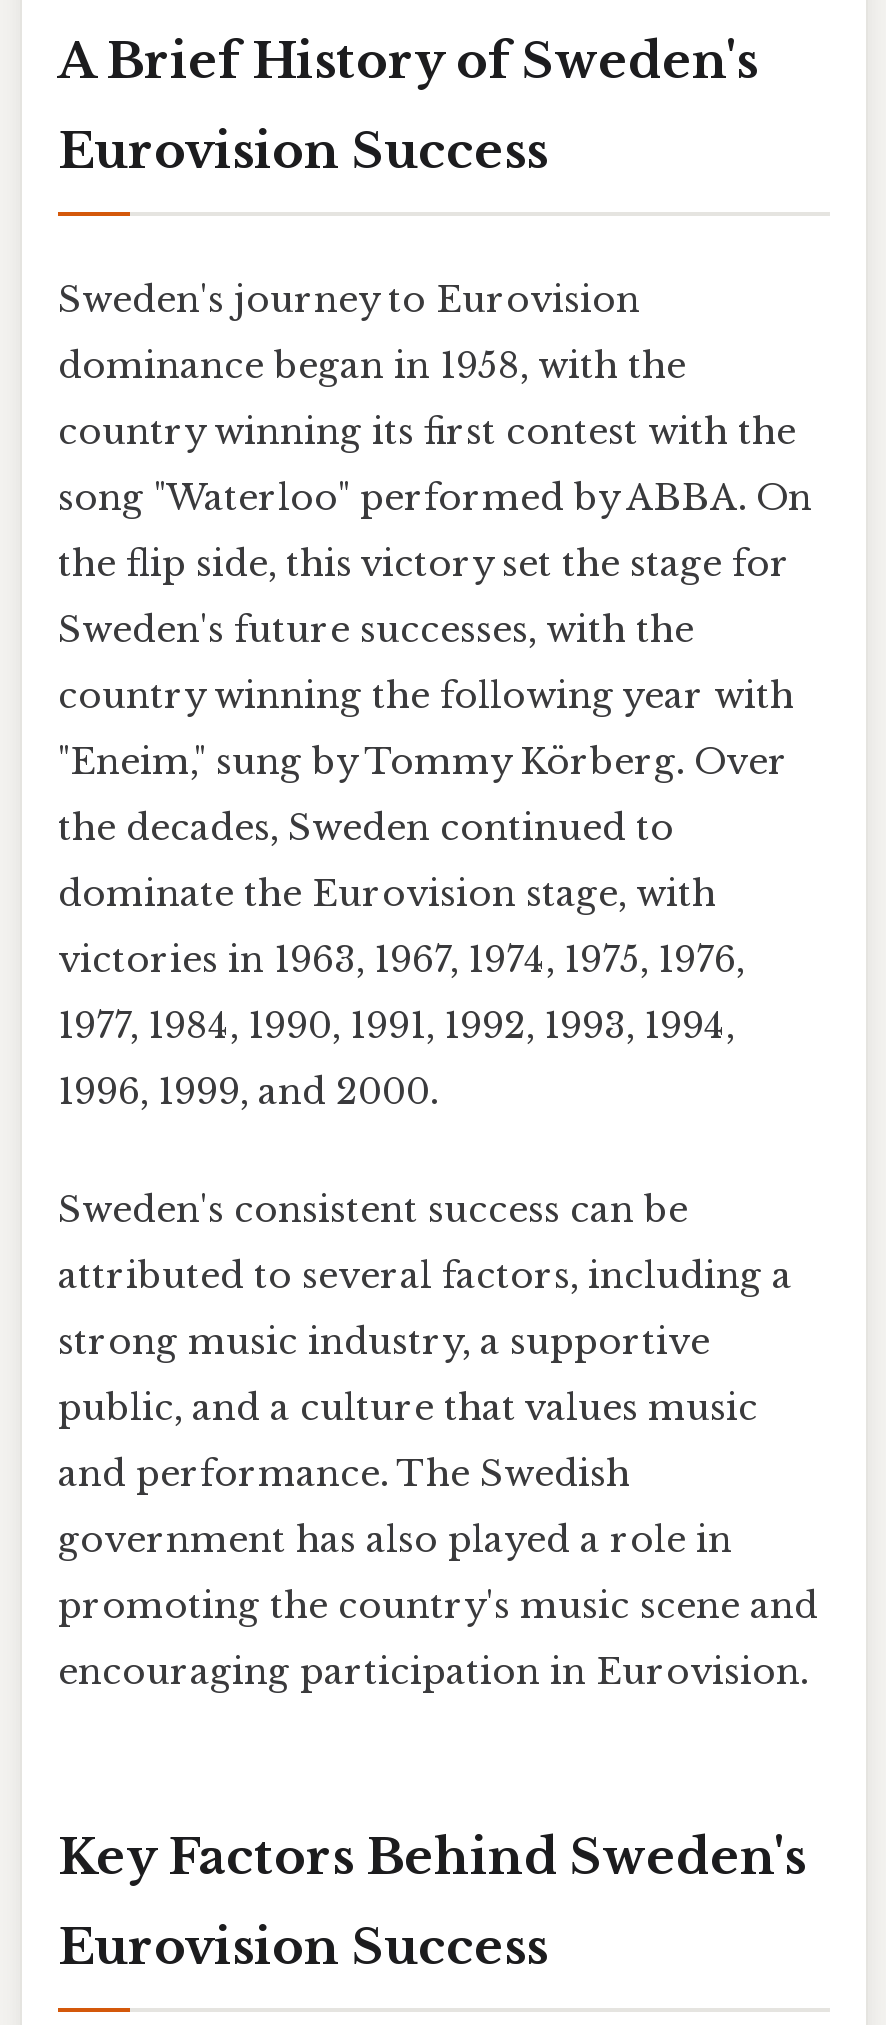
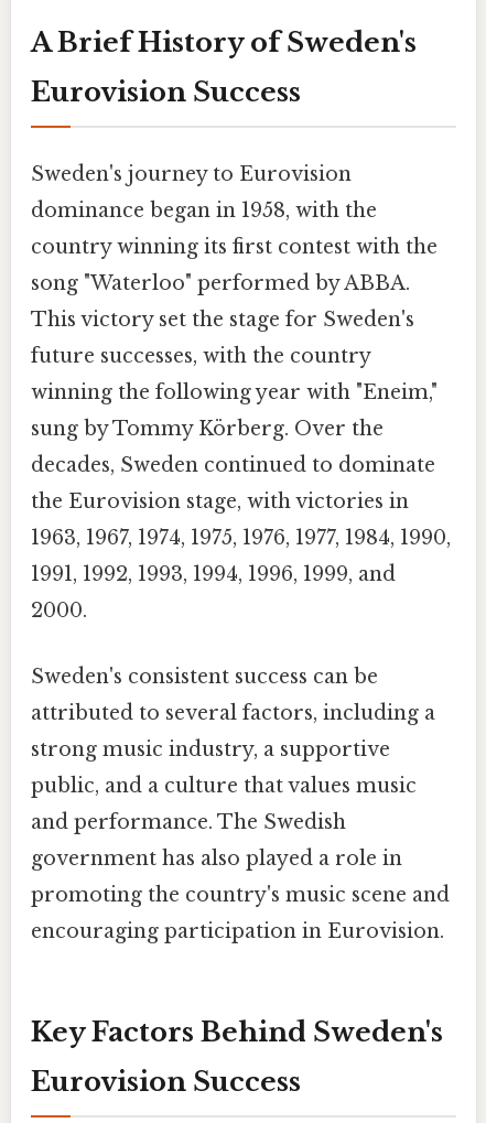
[58,477,812,521] song "Waterloo" performed by ABBA. On -> [31,271,410,296] song "Waterloo" performed by ABBA.
[58,543,790,587] the flip side, this victory set the stage for -> [31,308,414,332] This victory set the stage for Sweden's
[58,609,694,653] Sweden's future successes, with the -> [31,344,370,368] future successes, with the country
[58,675,794,719] country winning the following year with -> [31,381,438,405] winning the following year with "Eneim,"
[58,741,788,785] "Eneim," sung by Tommy Körberg. Over -> [31,417,384,441] sung by Tommy Körberg. Over the
[58,807,674,851] the decades, Sweden continued to -> [31,453,435,478] decades, Sweden continued to dominate
[58,873,716,917] dominate the Eurovision stage, with -> [31,490,409,514] the Eurovision stage, with victories in
[58,939,744,983] victories in 1963, 1967, 1974, 1975, 1976, -> [31,526,451,550] 1963, 1967, 1974, 1975, 1976, 1977, 1984, 1990,
[58,1005,734,1049] 1977, 1984, 1990, 1991, 1992, 1993, 1994, -> [31,562,396,587] 1991, 1992, 1993, 1994, 1996, 1999, and
[58,1071,438,1115] 1996, 1999, and 2000. -> [31,599,87,623] 2000.

